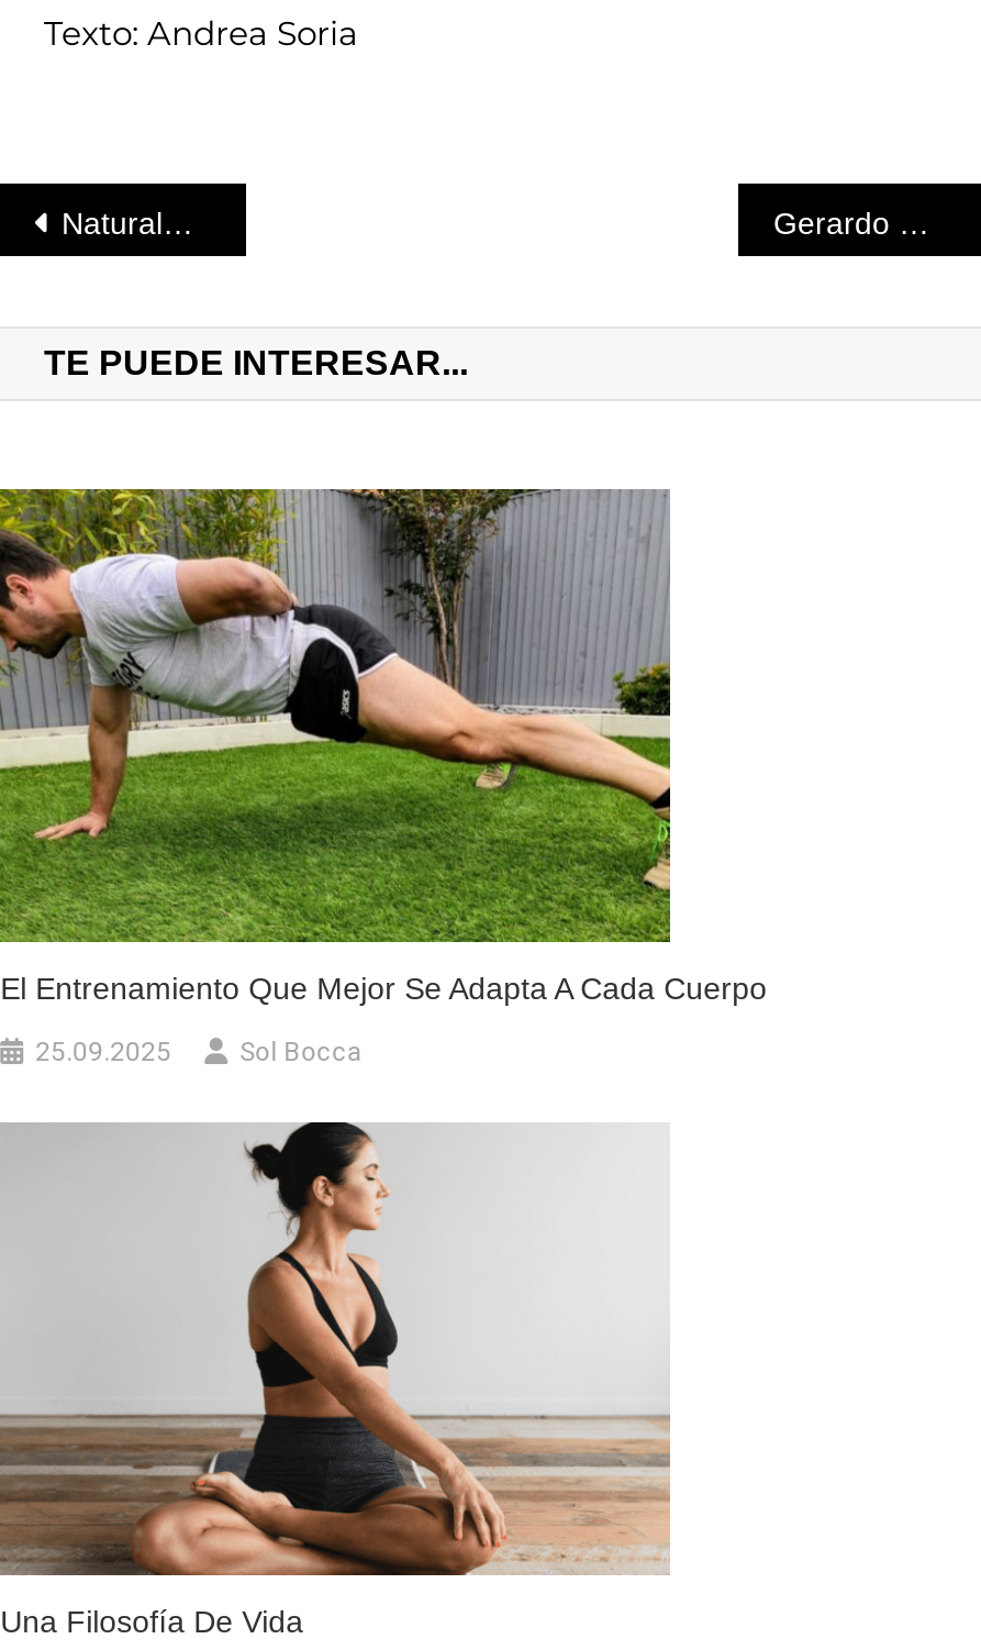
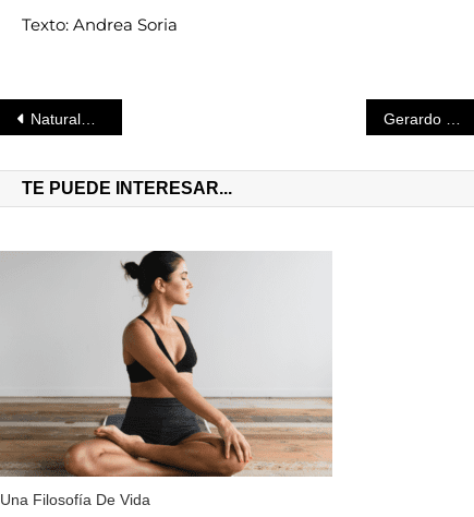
[0,488,767,1067] [image] | El Entrenamiento Que Mejor Se Adapta A Cada Cuerpo | 25.09.2025 | Sol Bocca -> none

